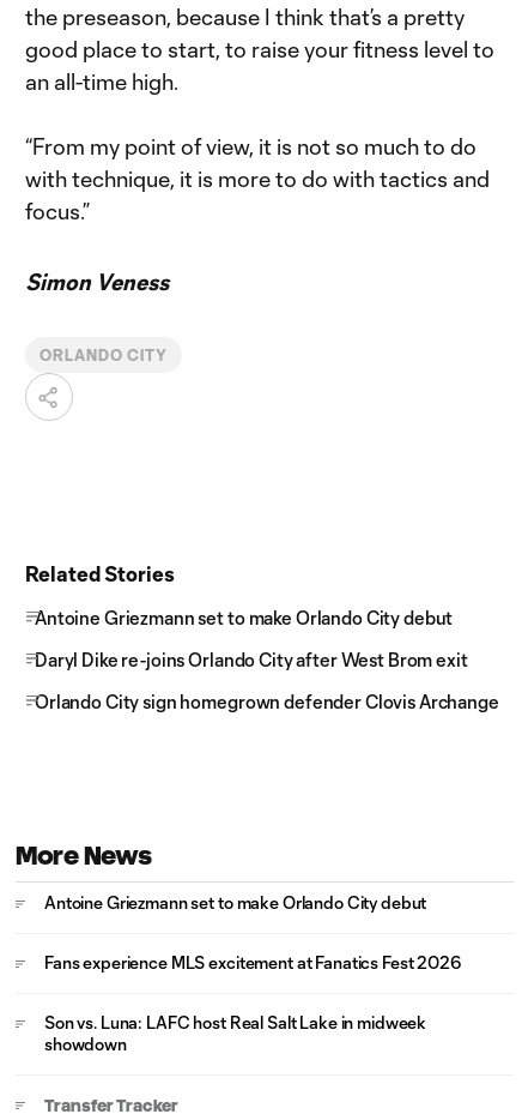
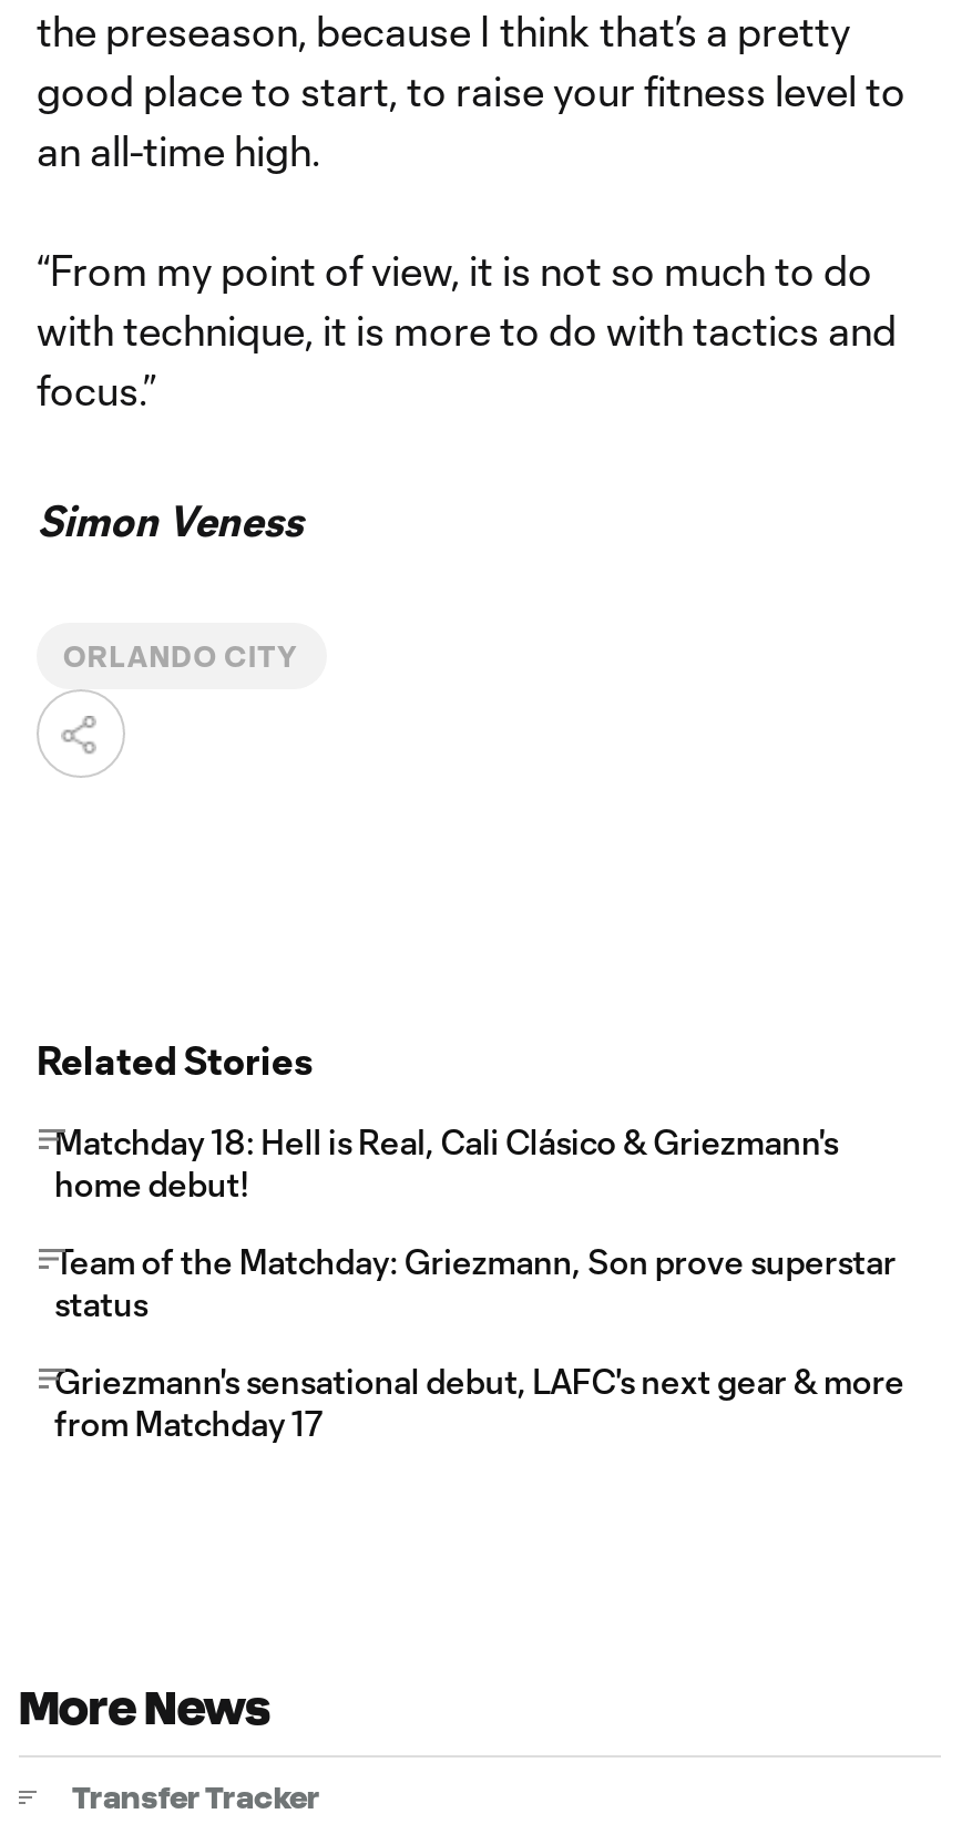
[35,607,453,628] Antoine Griezmann set to make Orlando City debut -> [54,1121,838,1203] Matchday 18: Hell is Real, Cali Clásico & Griezmann's | home debut!
[35,649,468,670] Daryl Dike re-joins Orlando City after West Brom exit -> [54,1241,896,1323] Team of the Matchday: Griezmann, Son prove superstar | status
[35,691,499,712] Orlando City sign homegrown defender Clovis Archange -> [54,1361,904,1443] Griezmann's sensational debut, LAFC's next gear & more | from Matchday 17
moved [16,842,151,869] -> [19,1682,270,1733]: More News
[44,892,462,1054] Antoine Griezmann set to make Orlando City debut | Fans experience MLS excitement at Fanatics Fest 2026 | Son vs. Luna: LAFC host Real Salt Lake in midweek | showdown -> none

